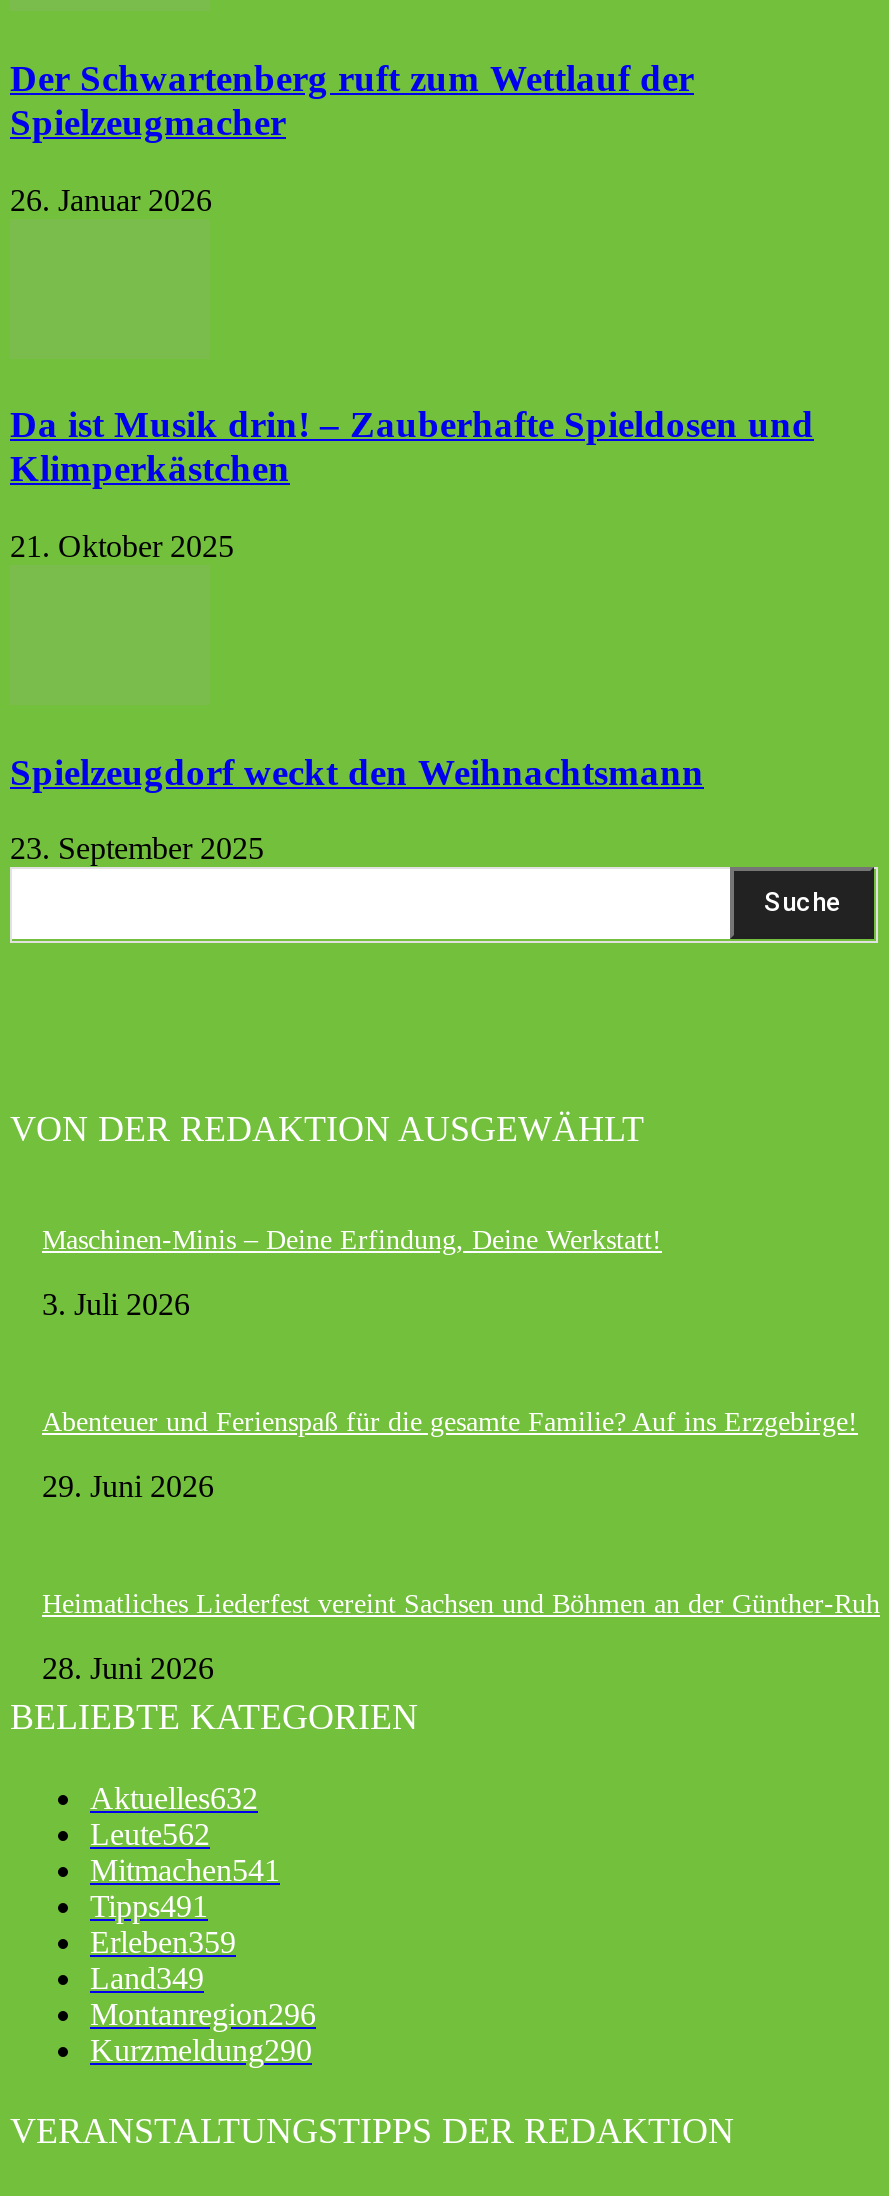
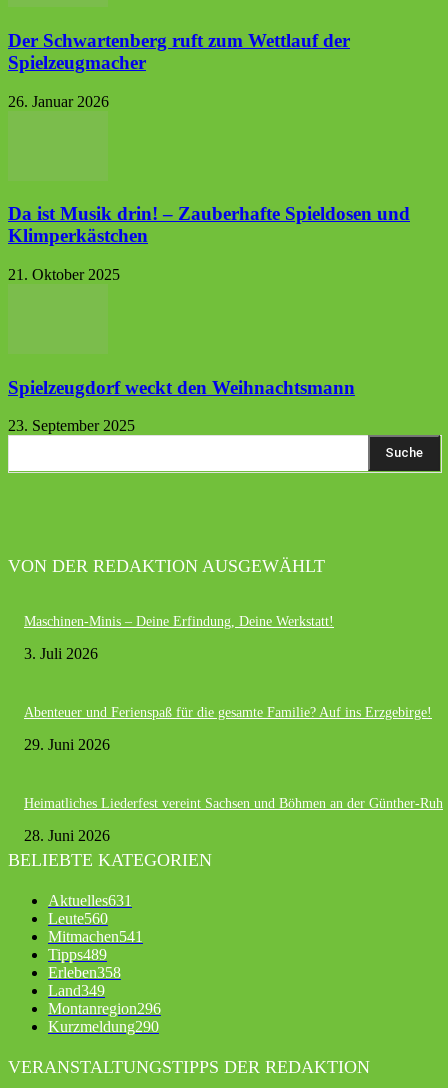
[90,1781,258,1815] Aktuelles632 -> [48,892,132,909] Aktuelles631
[90,1817,210,1851] Leute562 -> [48,910,108,927] Leute560
[90,1889,208,1923] Tipps491 -> [48,946,107,963] Tipps489
[90,1925,236,1959] Erleben359 -> [48,964,121,981] Erleben358

